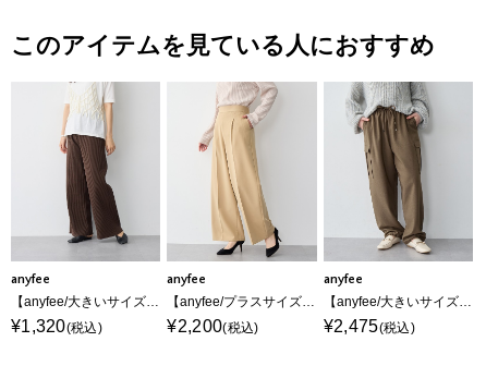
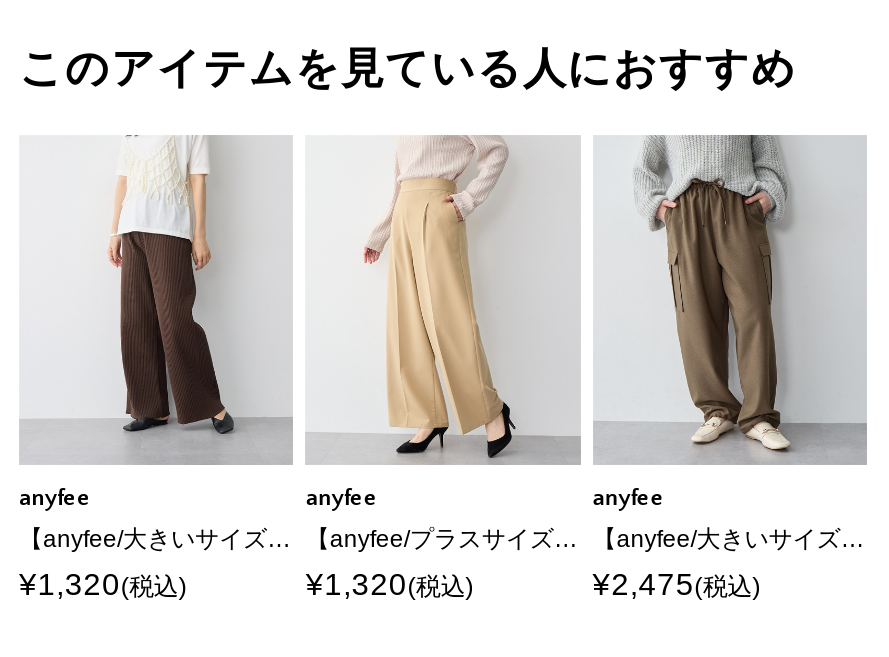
[167,317,259,335] ¥2,200(税込) -> [306,566,474,600] ¥1,320(税込)

